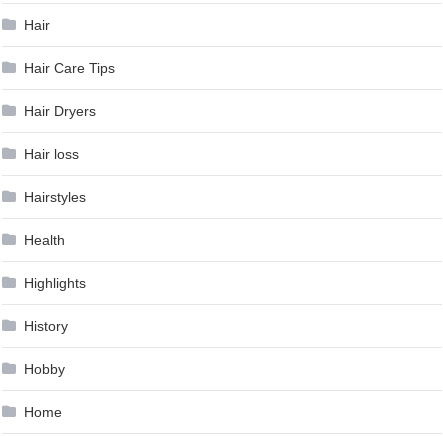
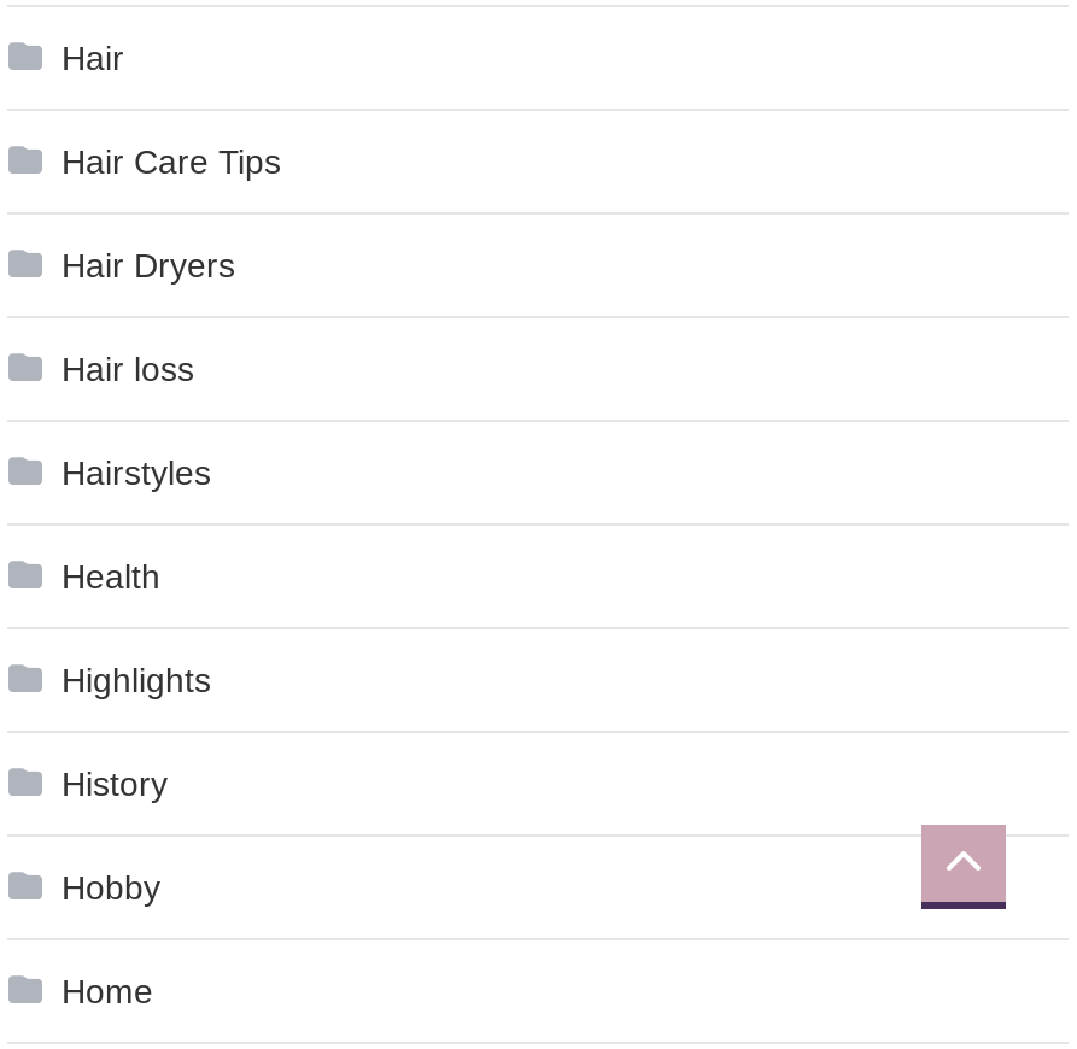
none -> [917,822,1011,914] [image]

